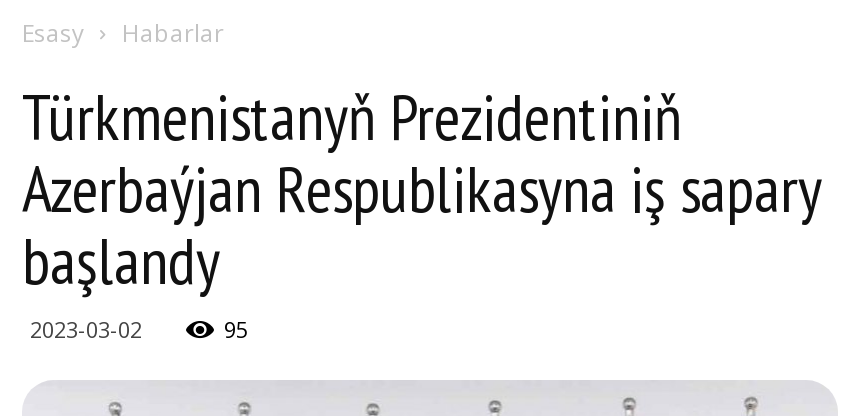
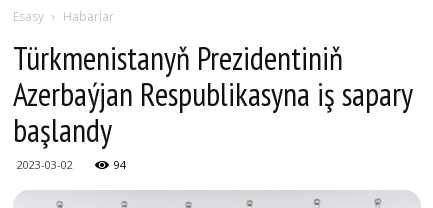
[224,314,248,344] 95 -> [114,157,126,172] 94

